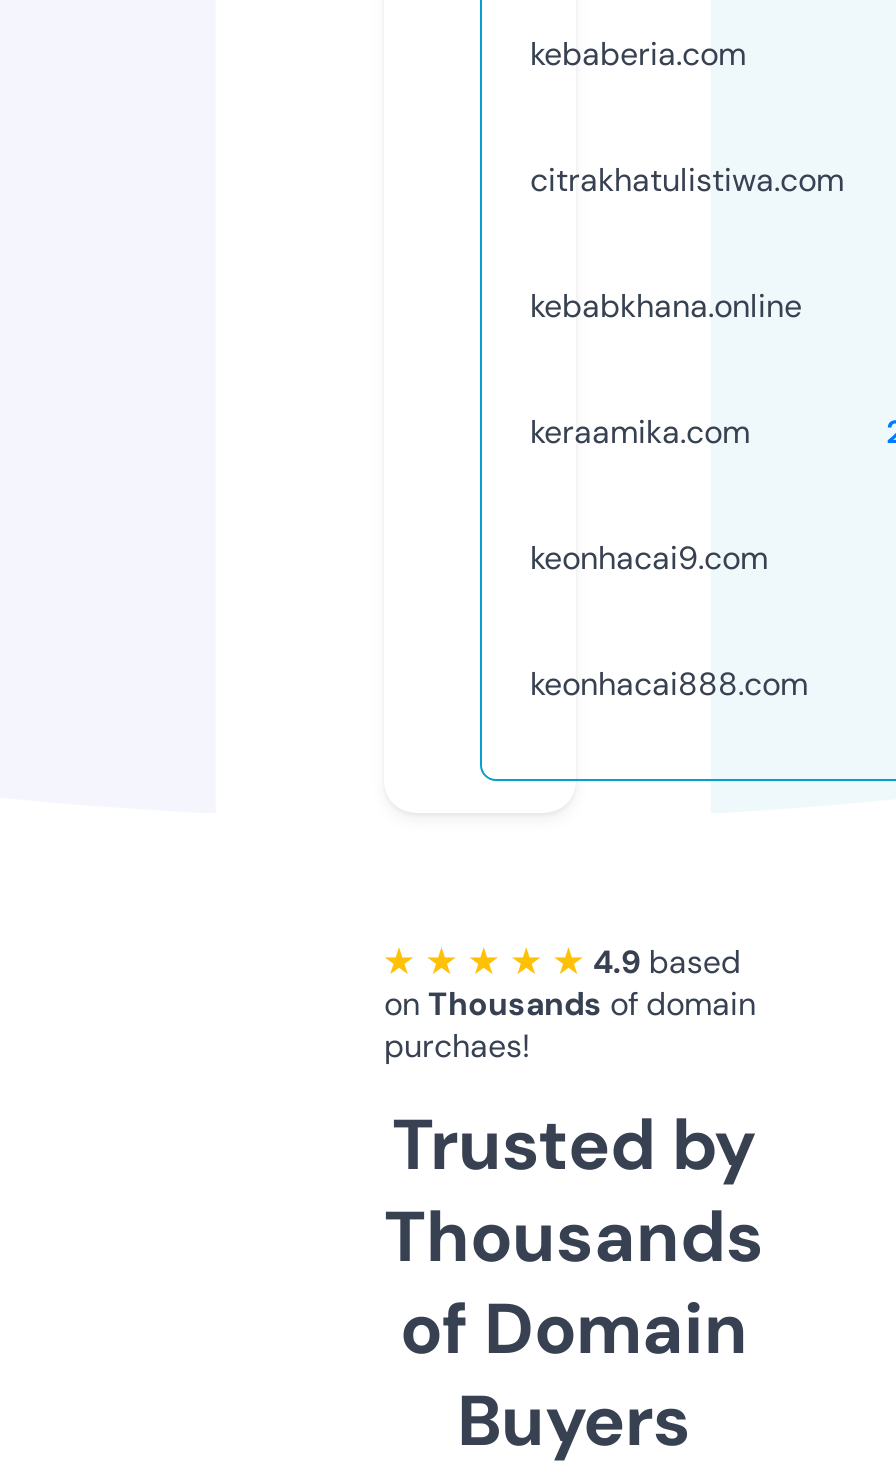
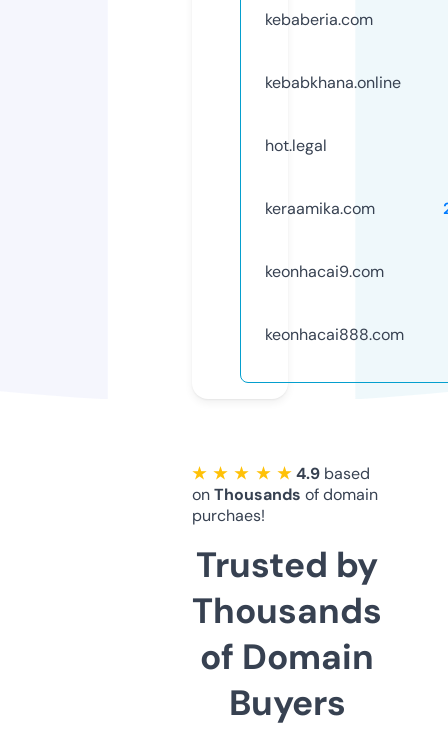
[530,159,844,201] citrakhatulistiwa.com -> none
moved [530,285,802,327] -> [265,72,401,93]: kebabkhana.online
none -> [265,135,327,156] hot.legal

